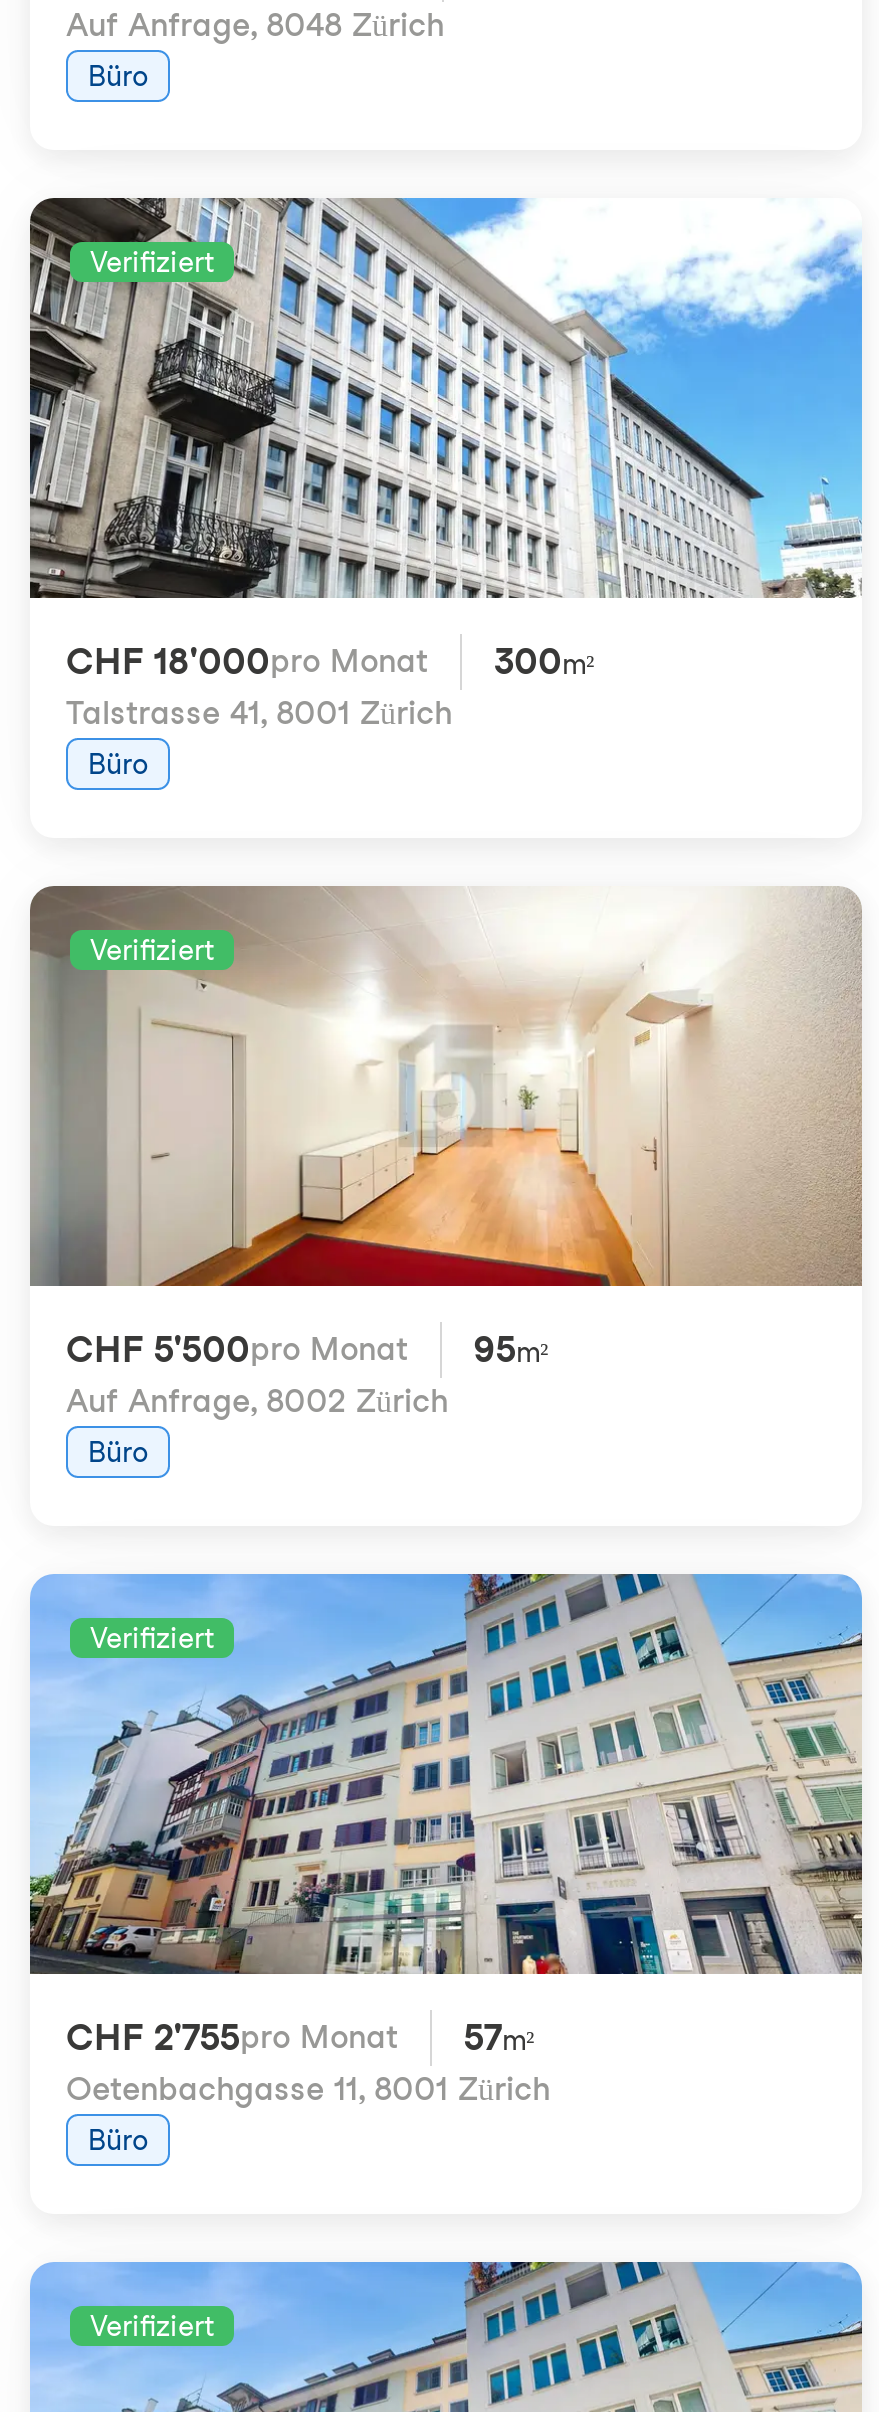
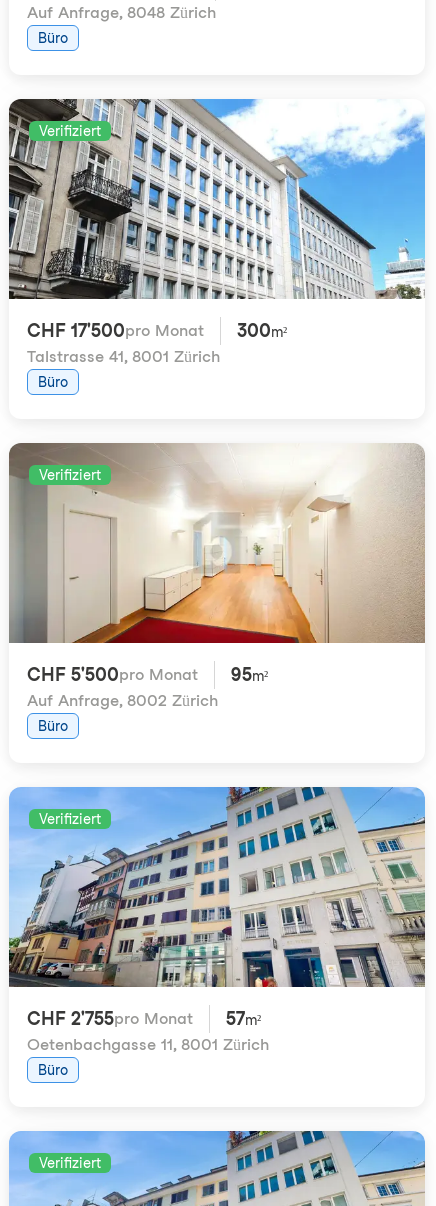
[66,640,428,682] CHF 18'000pro Monat -> [27,320,204,341] CHF 17'500pro Monat

